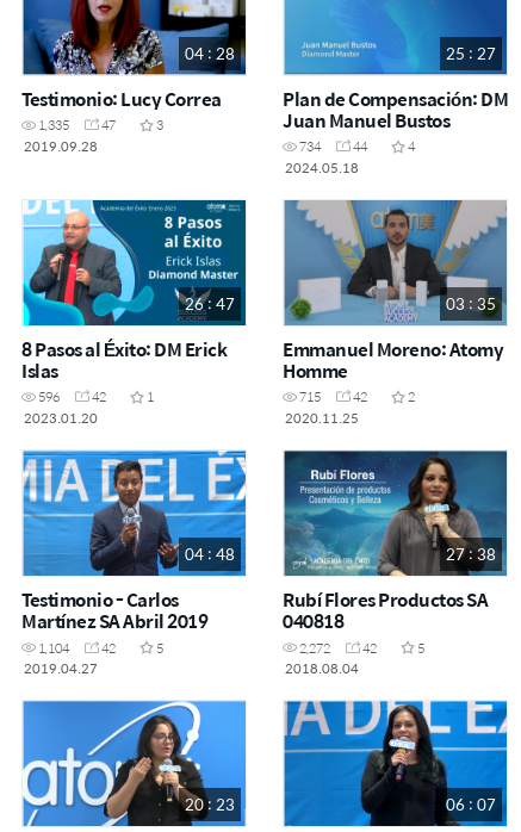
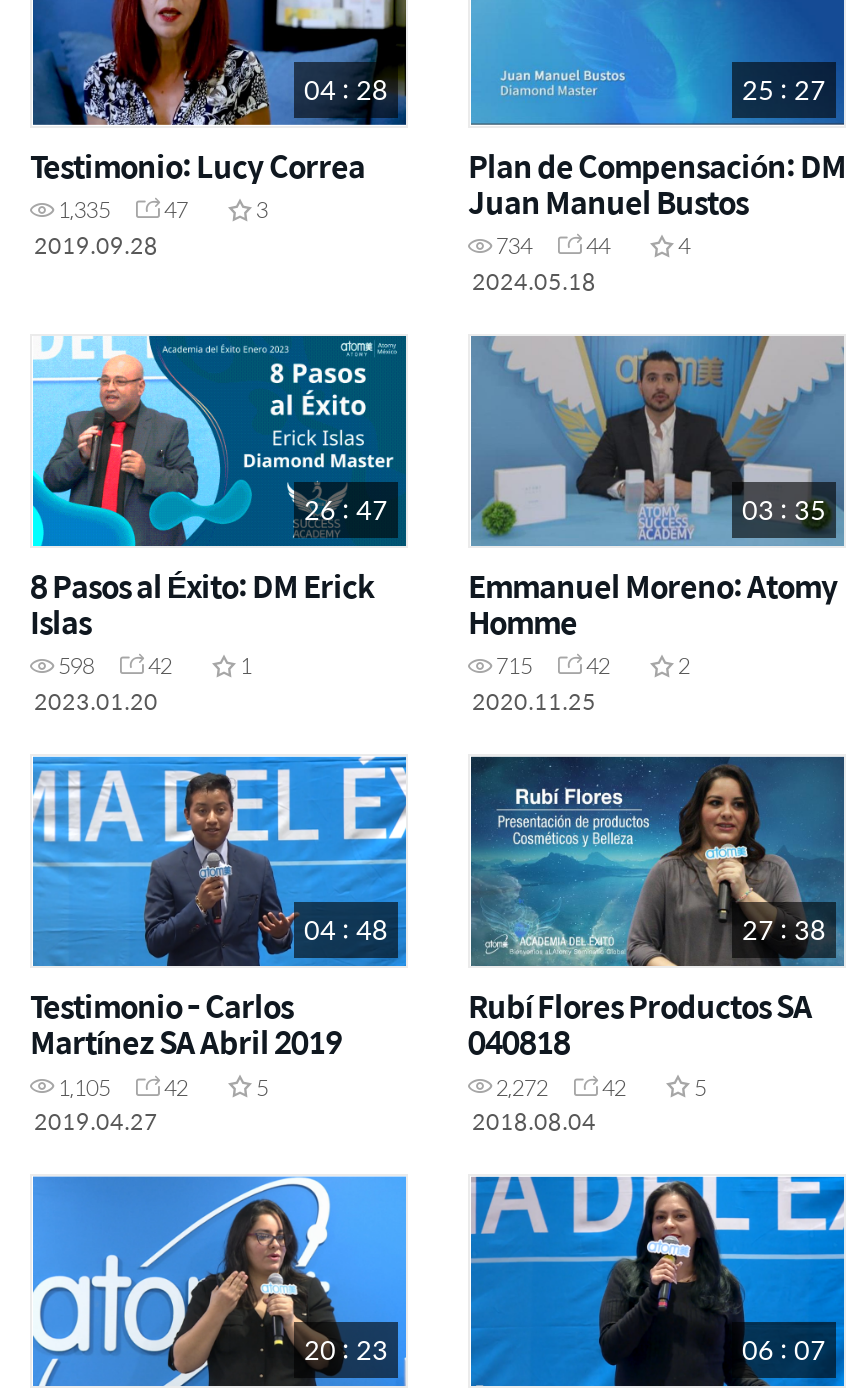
[38,387,154,407] 596 42 1 -> [58,649,252,683] 598 42 1
[38,637,163,657] 1,104 42 5 -> [58,1069,268,1103] 1,105 42 5

